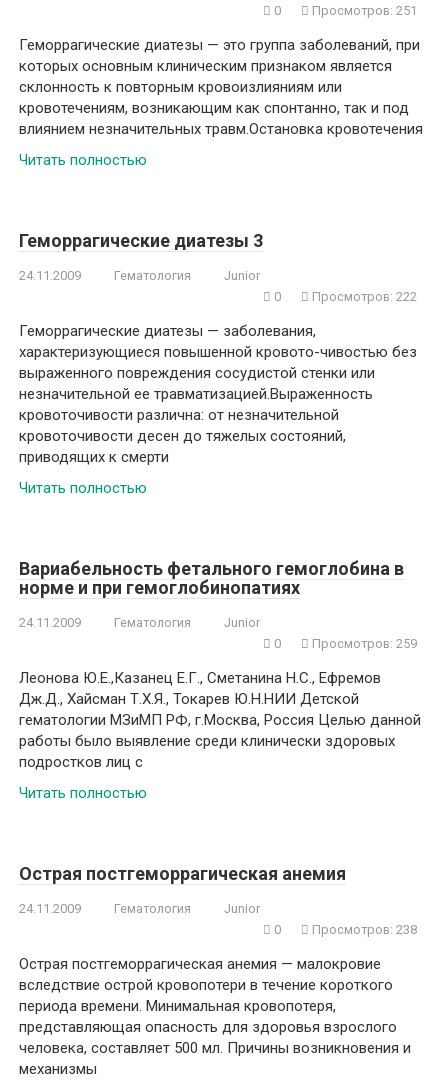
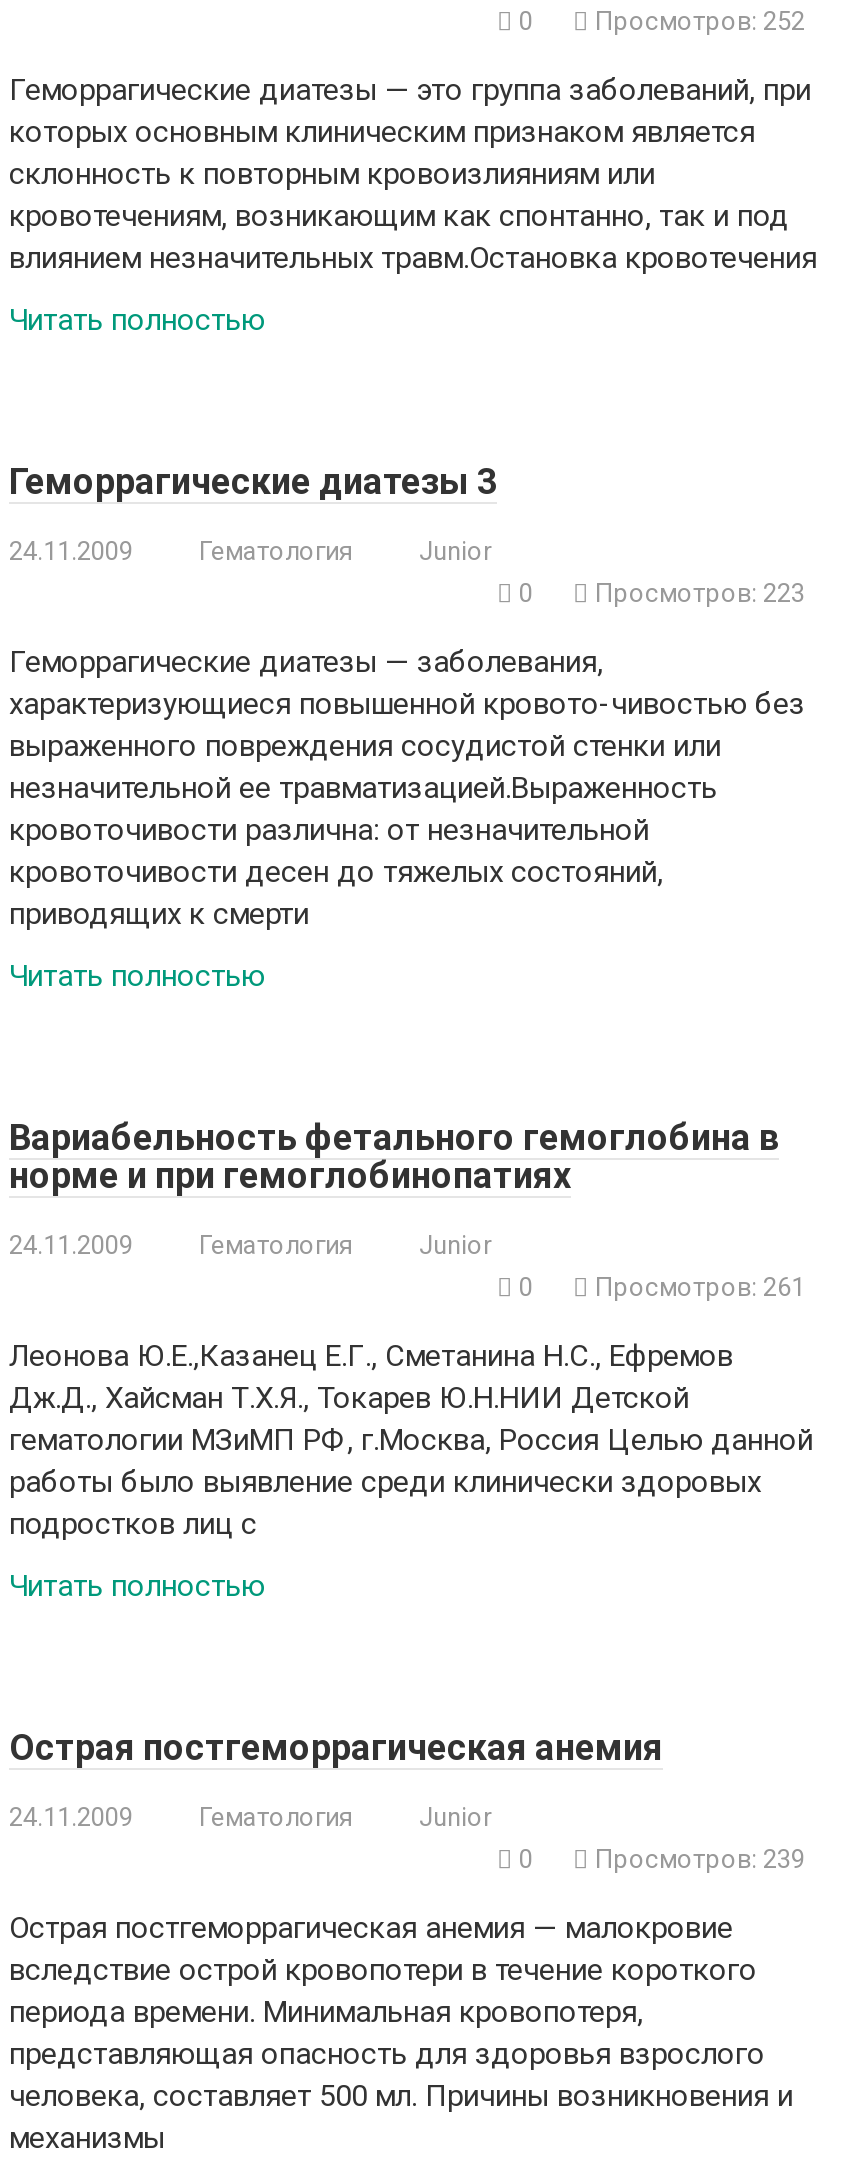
[271,3,417,18] 0 Просмотров: 251 -> [513,6,805,36] 0 Просмотров: 252
[271,289,417,304] 0 Просмотров: 222 -> [513,578,805,608] 0 Просмотров: 223
[271,636,417,651] 0 Просмотров: 259 -> [513,1272,805,1302] 0 Просмотров: 261
[271,922,417,937] 0 Просмотров: 238 -> [513,1844,805,1874] 0 Просмотров: 239

